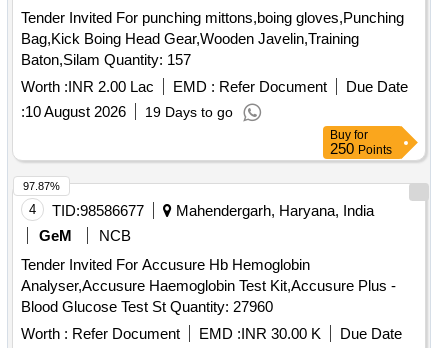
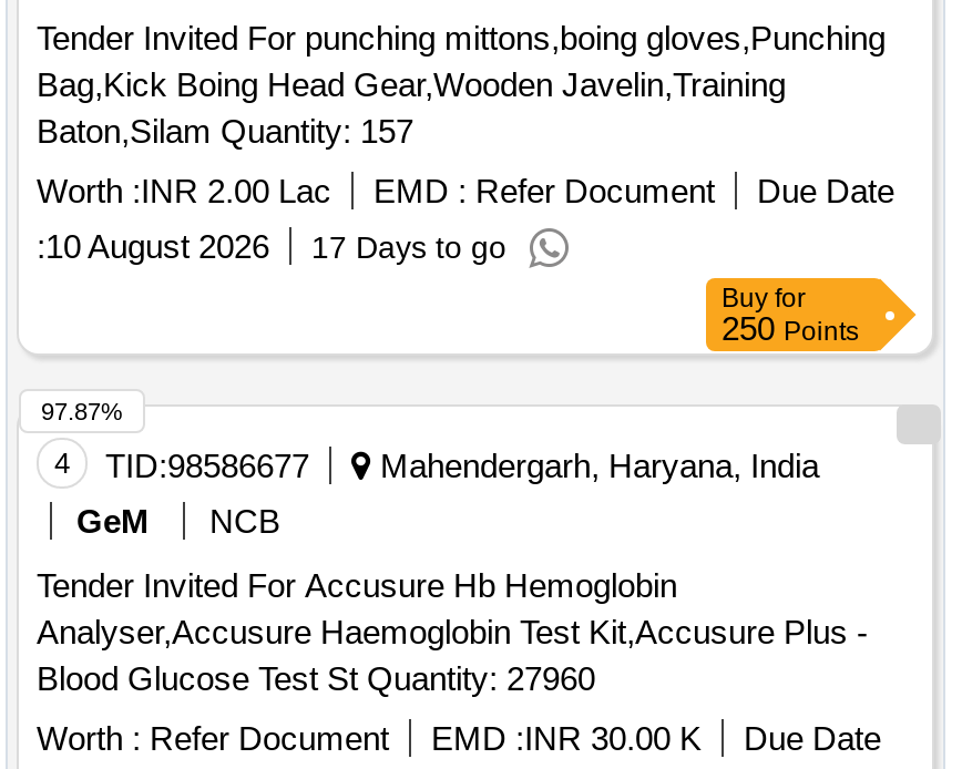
[21,103,233,120] :10 August 2026 19 Days to go -> [37,228,506,265] :10 August 2026 17 Days to go

